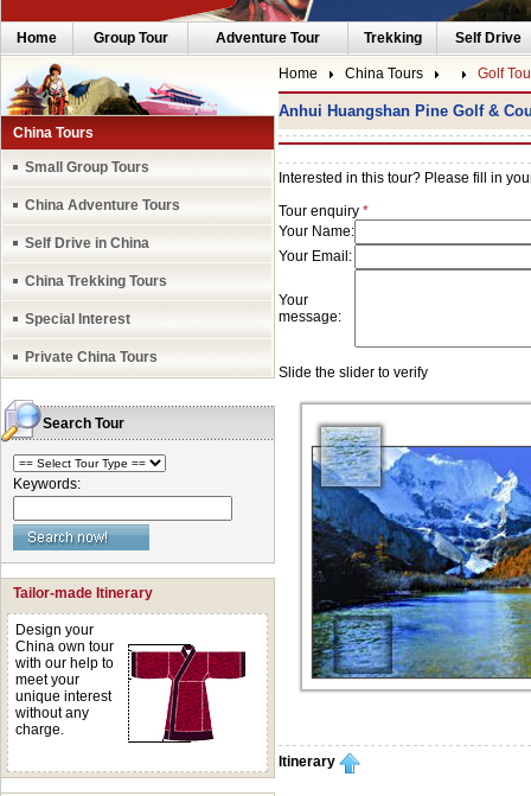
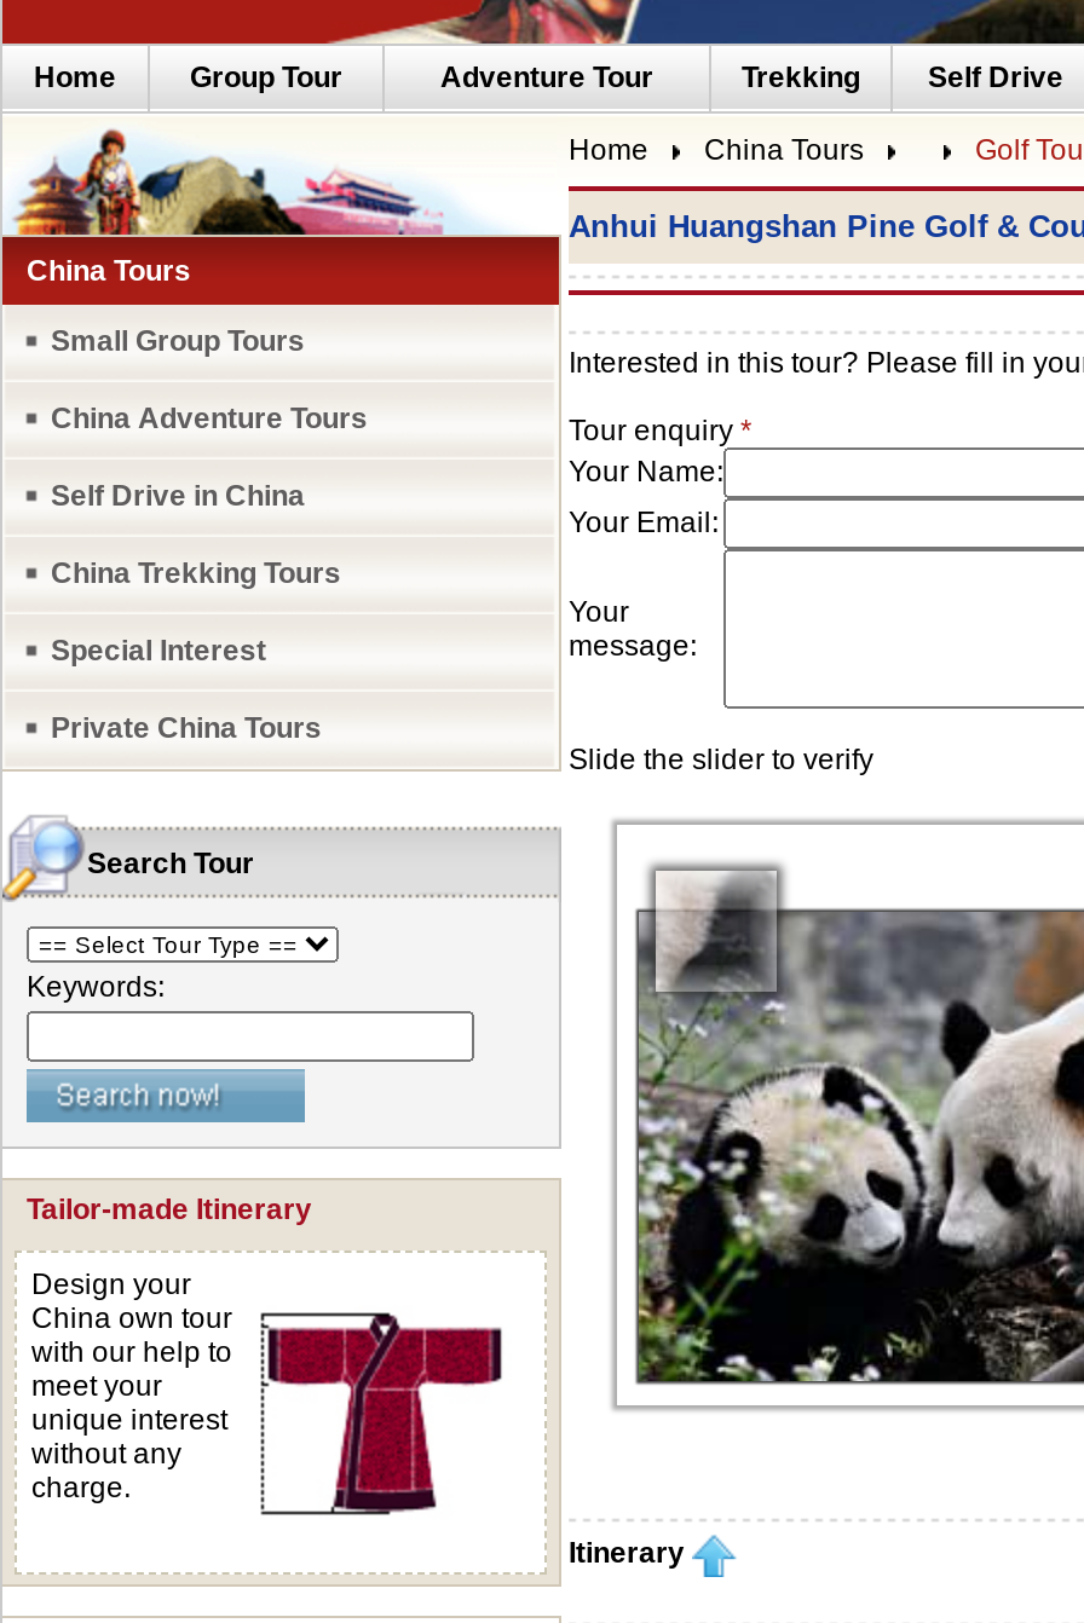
[312,427,527,679] [image] -> [636,873,1077,1384] [image]

